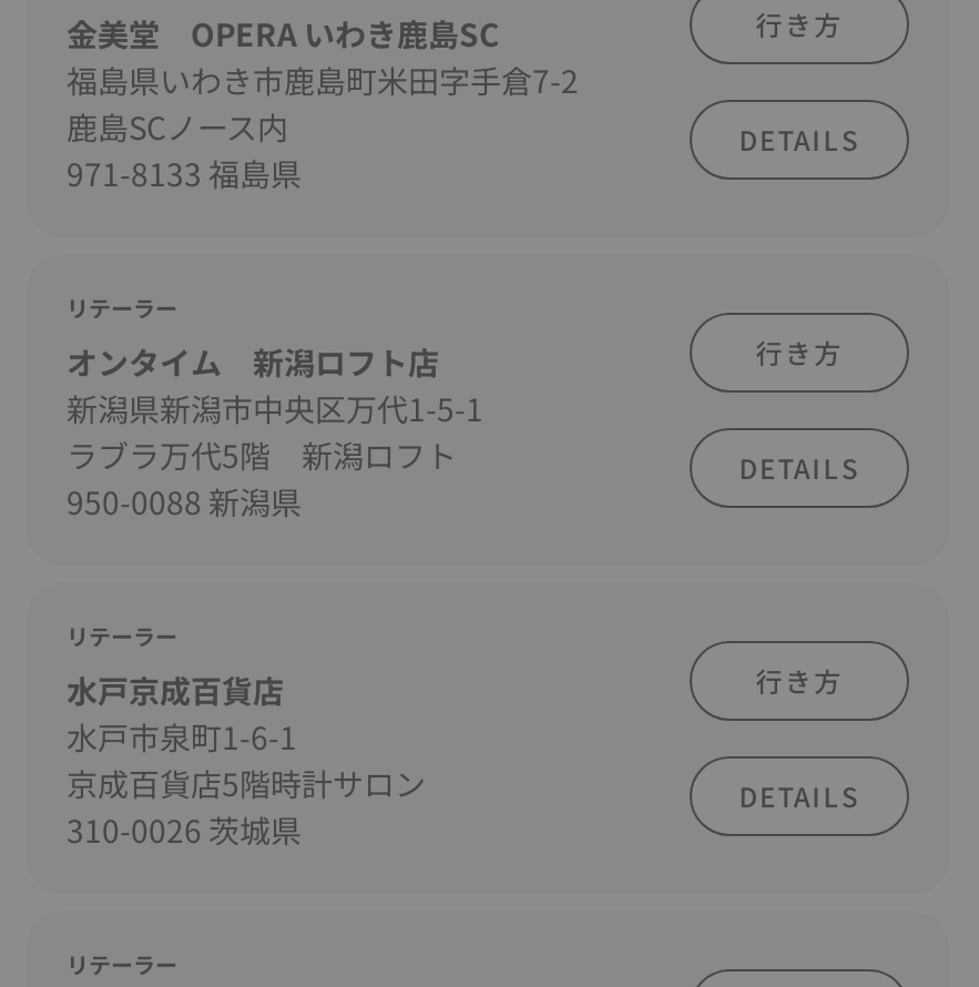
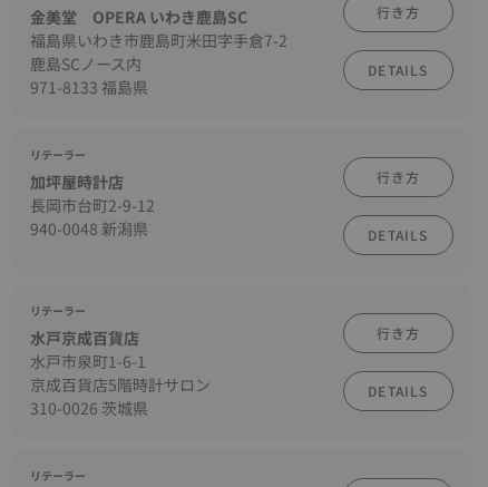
[67,340,483,524] オンタイム 新潟ロフト店 | 新潟県新潟市中央区万代1-5-1 | ラブラ万代5階 新潟ロフト | 950-0088 新潟県 -> [30,171,155,240] 加坪屋時計店 | 長岡市台町2-9-12 | 940-0048 新潟県

